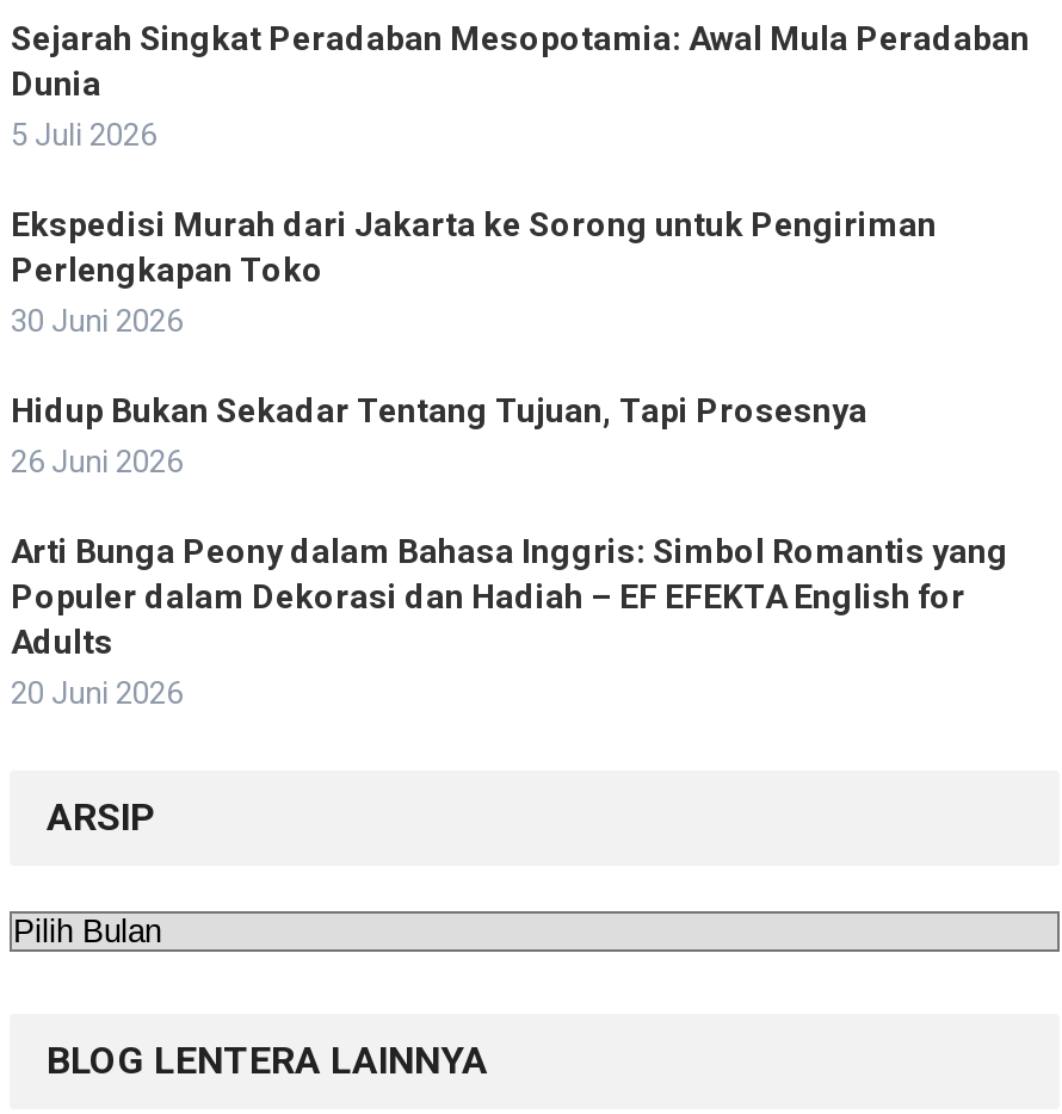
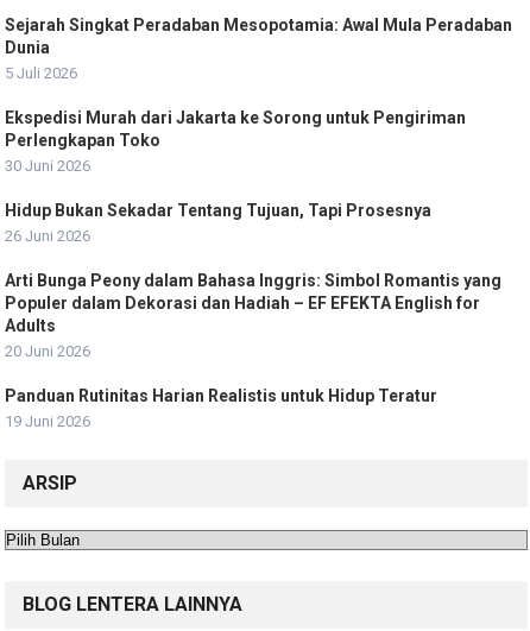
none -> [5,387,438,431] Panduan Rutinitas Harian Realistis untuk Hidup Teratur | 19 Juni 2026

